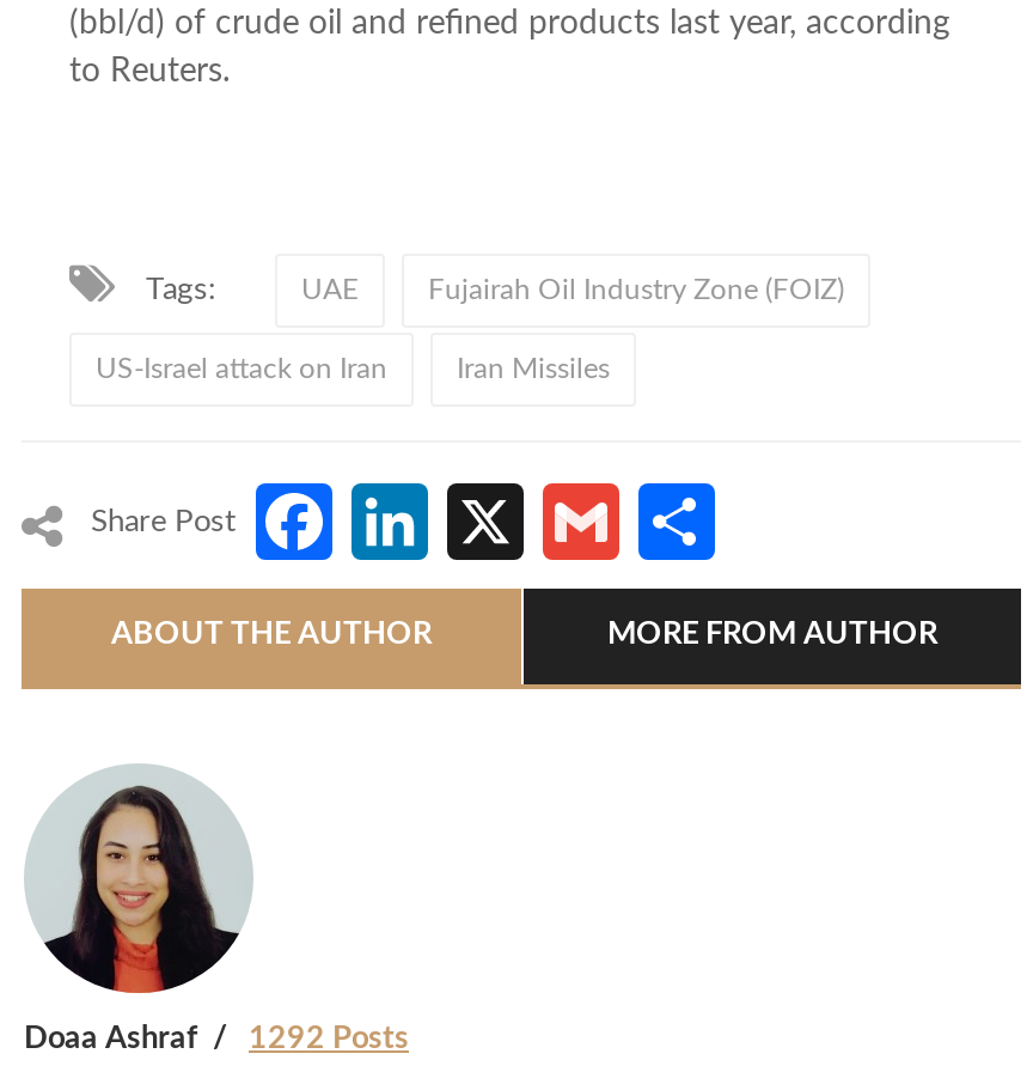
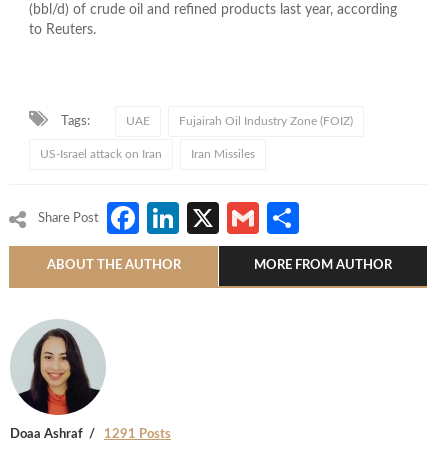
[24,1024,409,1055] Doaa Ashraf 1292 Posts -> [10,428,171,441] Doaa Ashraf 1291 Posts

